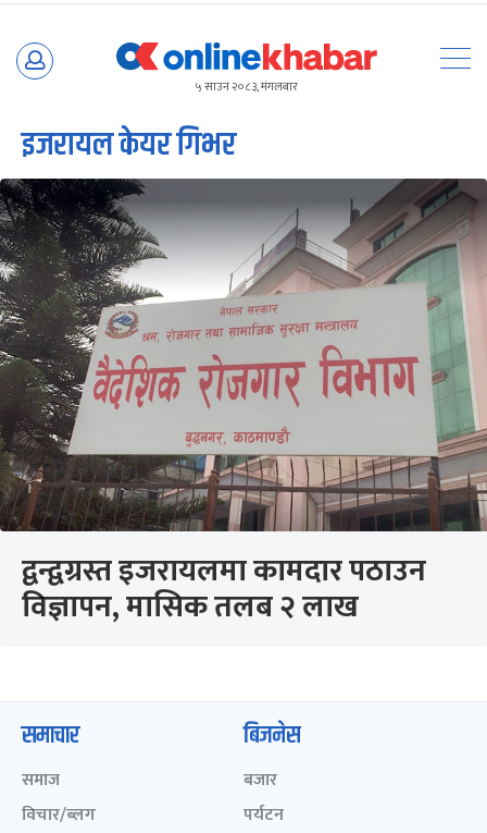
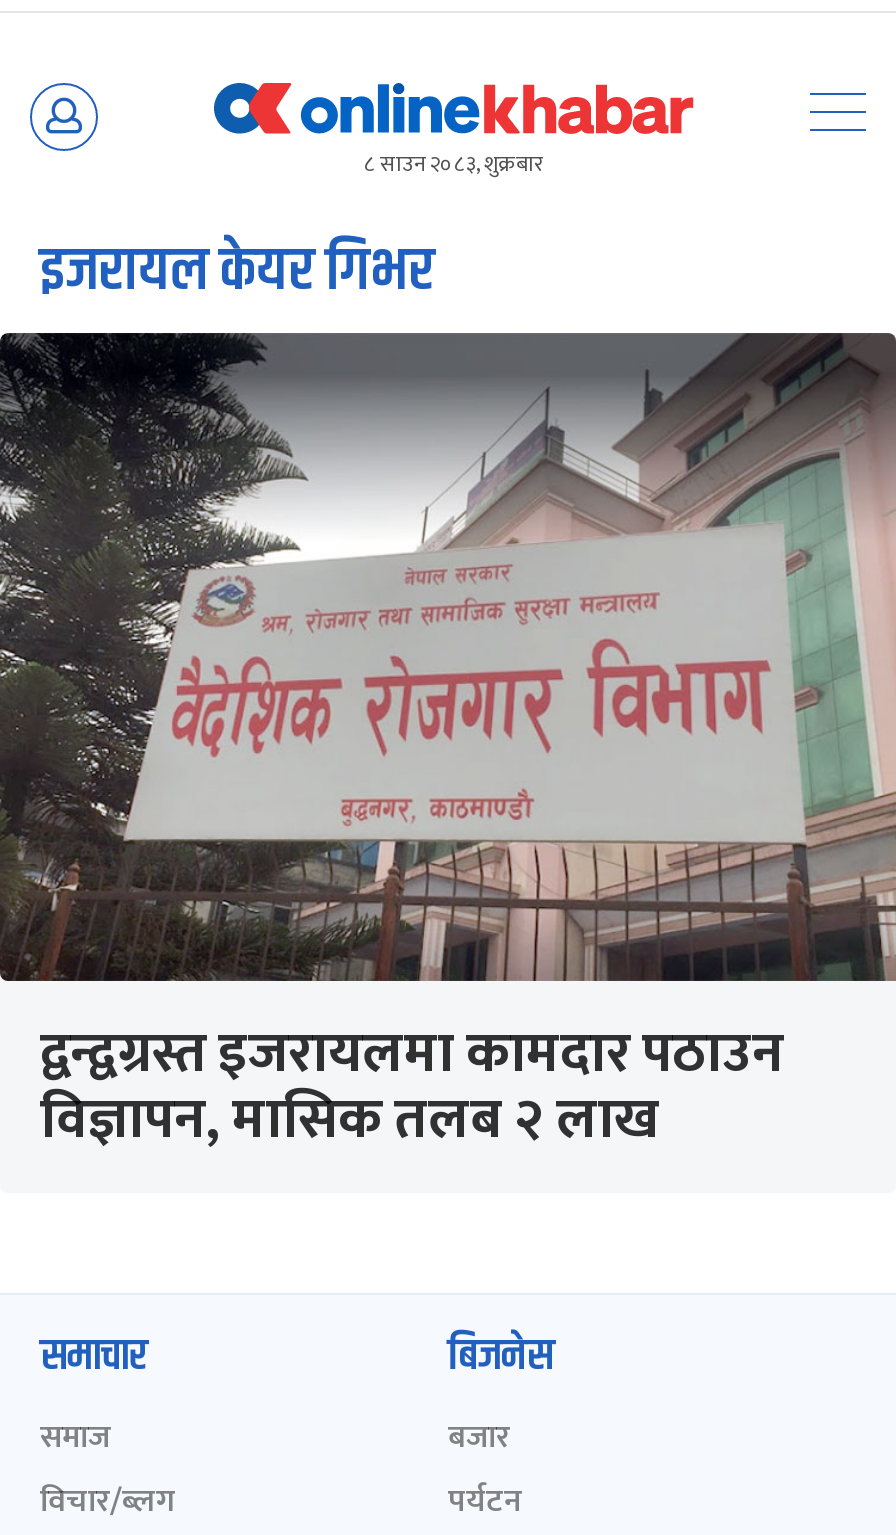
[196,77,298,97] ५ साउन २०८३, मंगलबार -> [364,147,544,183] ८ साउन २०८३, शुक्रबार

